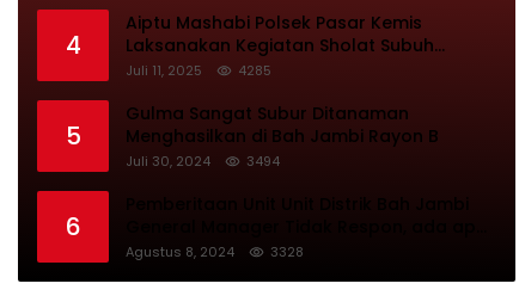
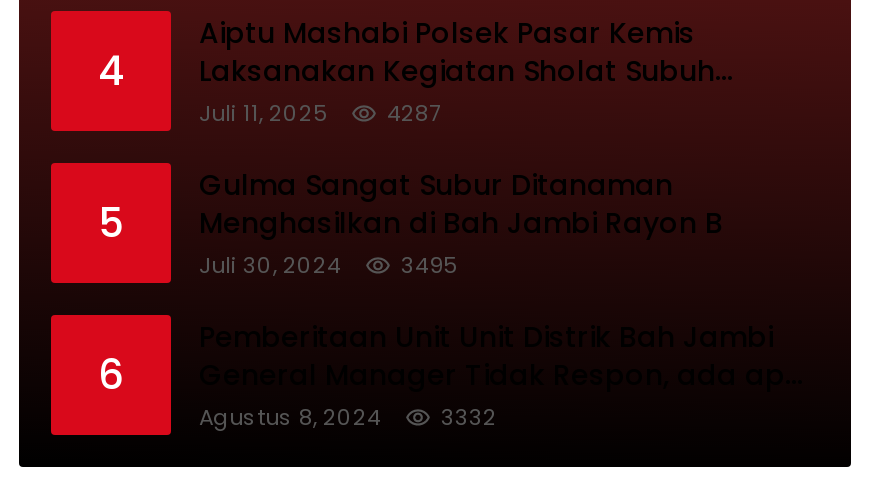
[238,61,271,80] 4285 -> [387,96,441,128] 4287
[126,151,280,170] Juli 30, 2024 3494 -> [199,248,457,280] Juli 30, 2024 3495
[270,242,304,261] 3328 -> [441,400,497,432] 3332

